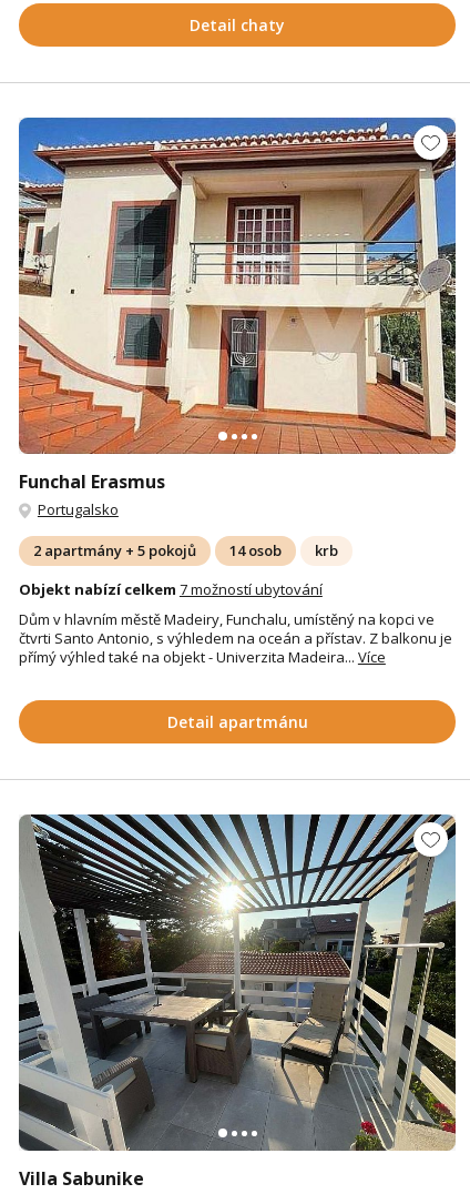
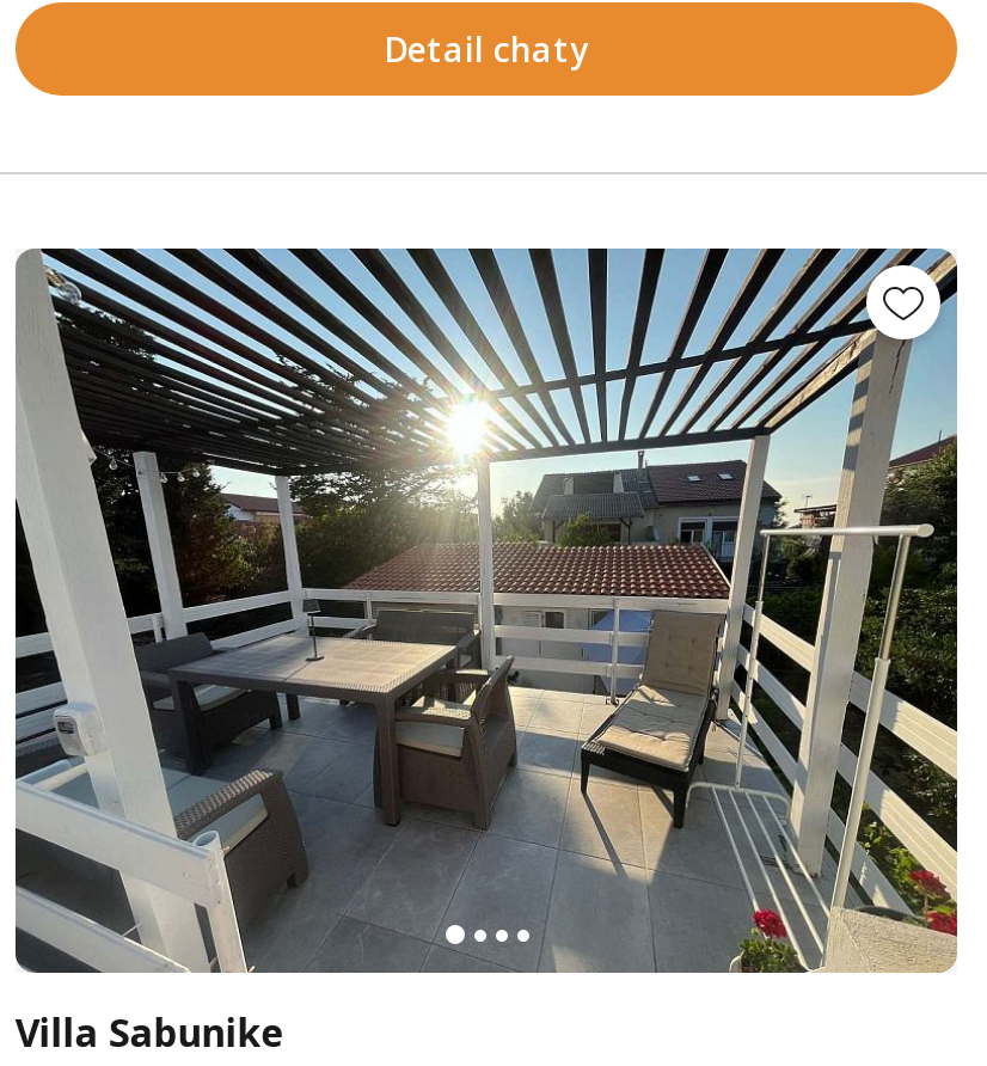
[18,117,457,732] [image] | Funchal Erasmus | Portugalsko | 2 apartmány + 5 pokojů | 14 osob | krb | Objekt nabízí celkem 7 možností ubytování | Dům v hlavním městě Madeiry, Funchalu, umístěný na kopci ve | čtvrti Santo Antonio, s výhledem na oceán a přístav. Z balkonu je | přímý výhled také na objekt - Univerzita Madeira... Více | Detail apartmánu -> none

